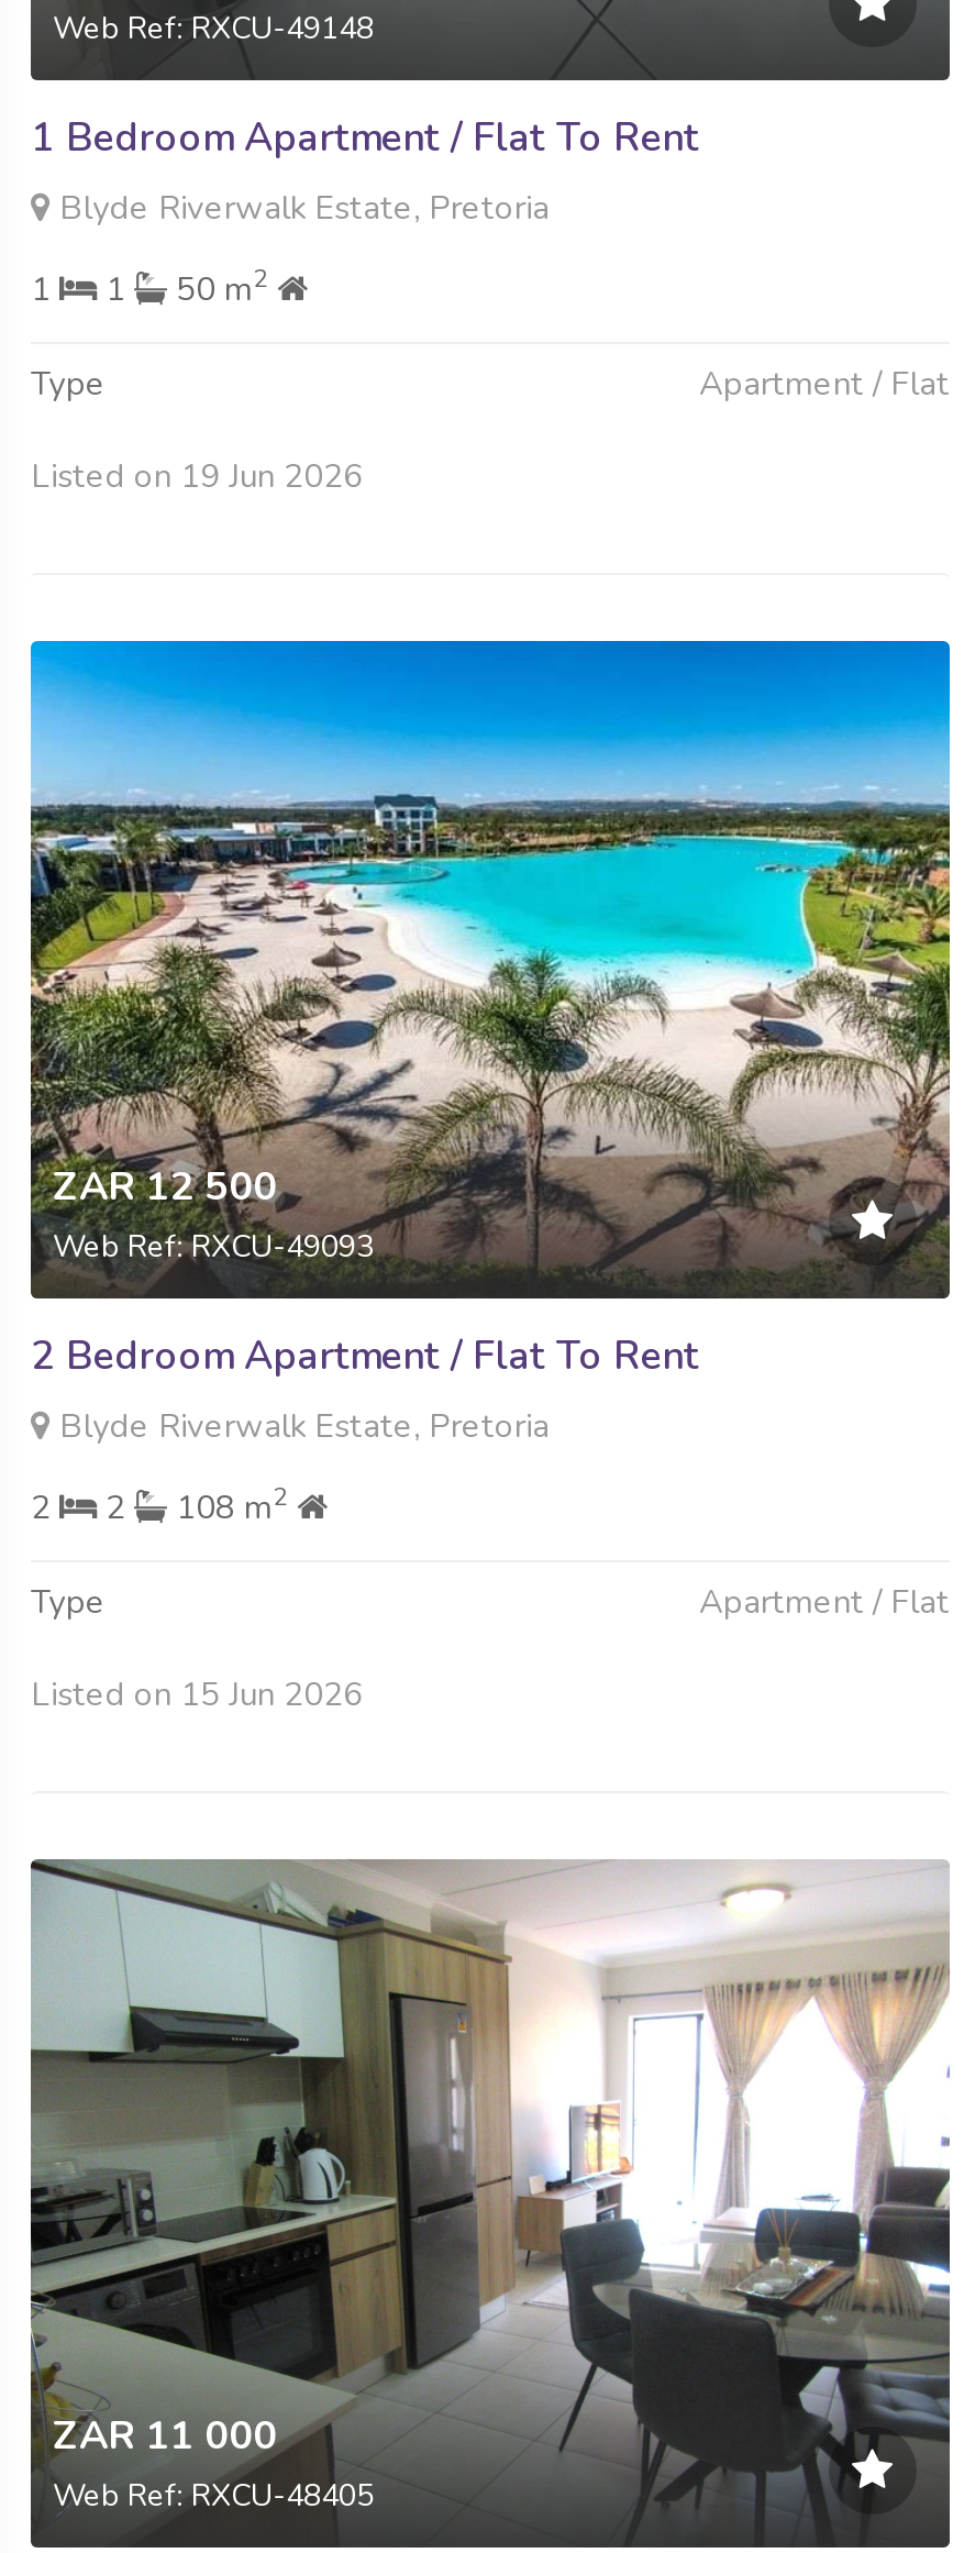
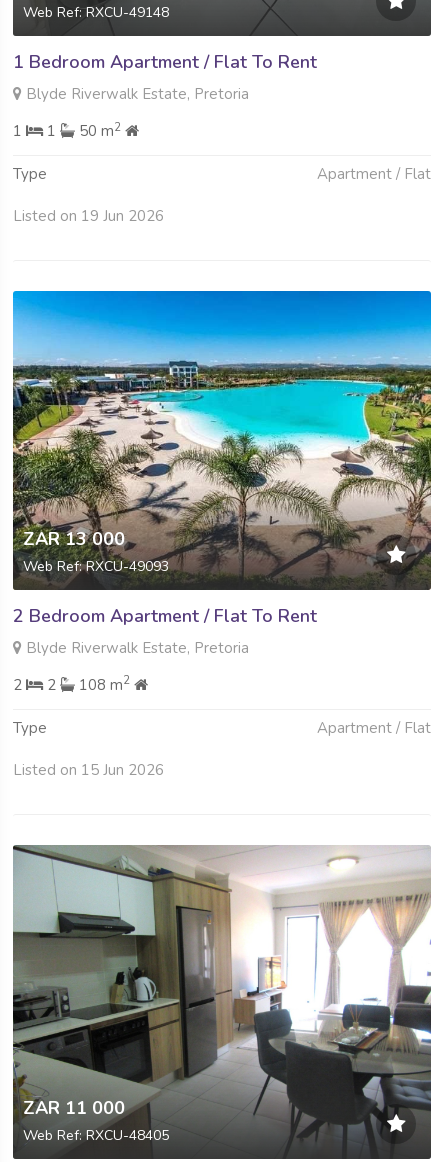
[53,1159,277,1212] ZAR 12 500 -> [23,527,125,551] ZAR 13 000

